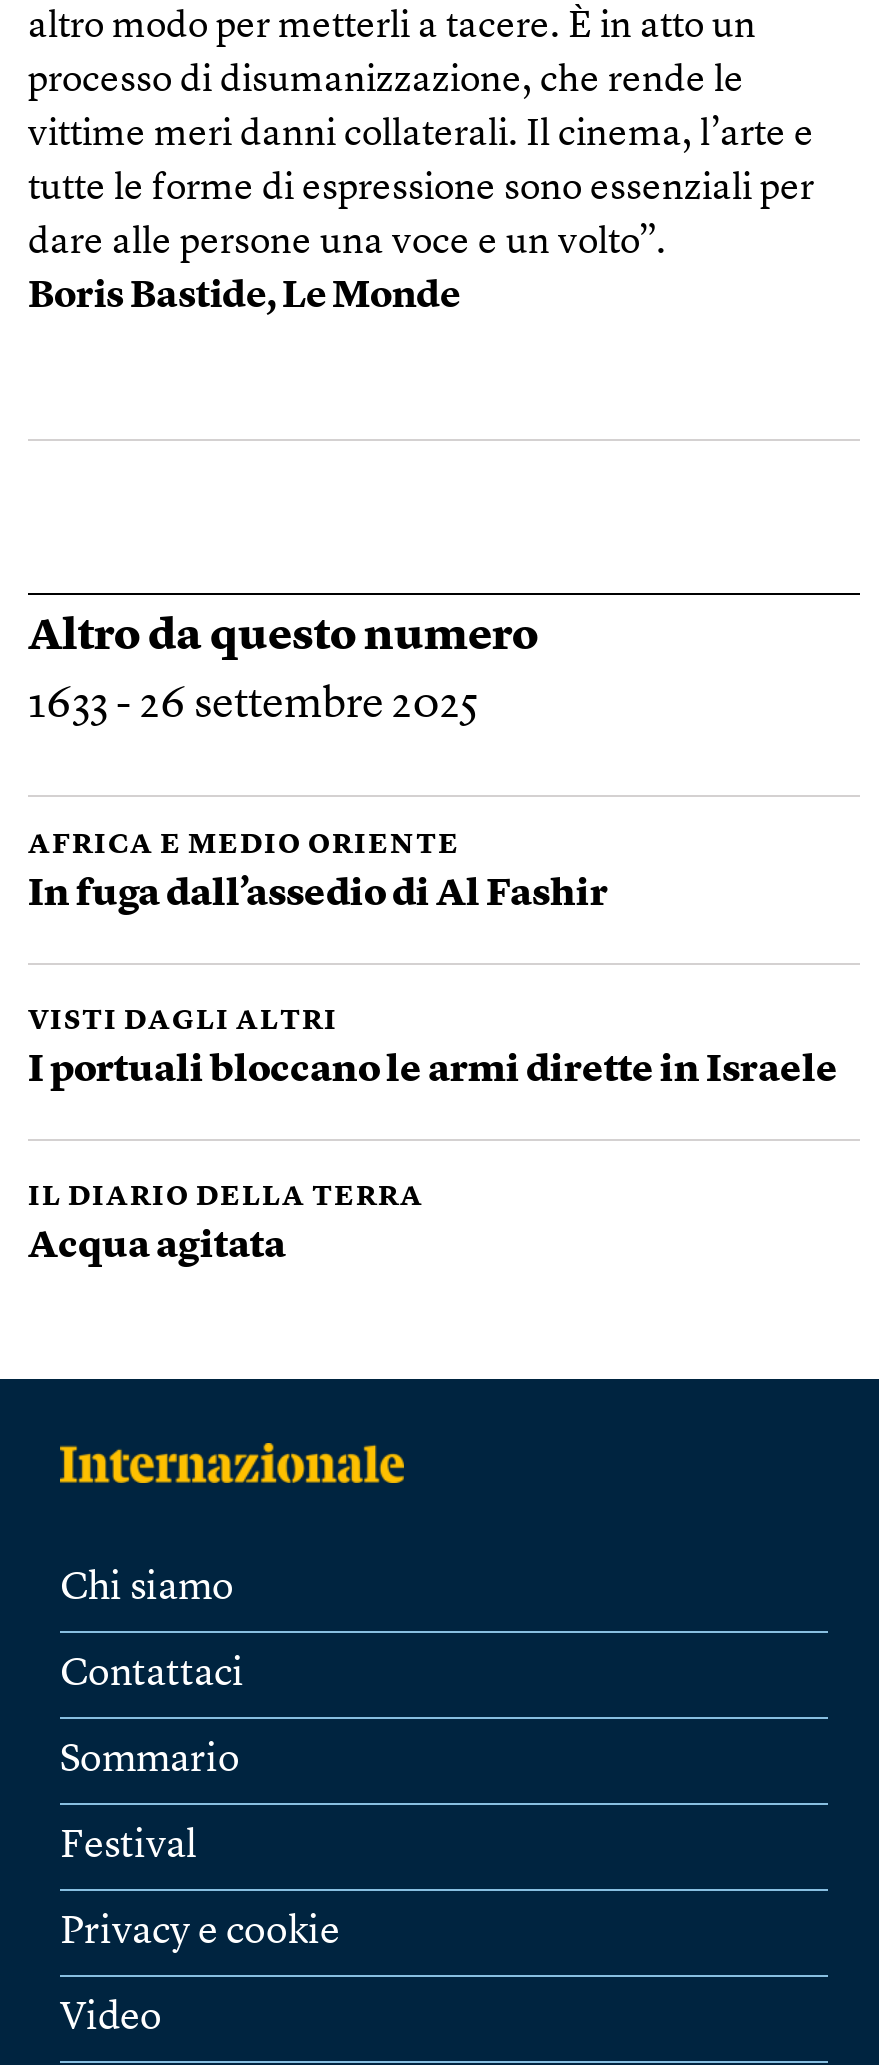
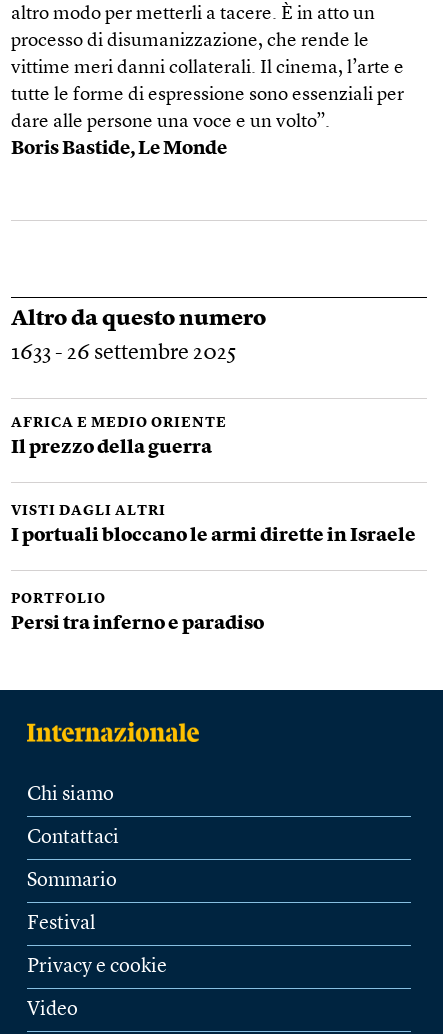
[28,878,608,916] In fuga dall’assedio di Al Fashir -> [11,439,212,458] Il prezzo della guerra
[28,1184,424,1212] IL DIARIO DELLA TERRA -> [11,592,106,606] PORTFOLIO
[28,1230,286,1268] Acqua agitata -> [11,615,264,634] Persi tra inferno e paradiso

